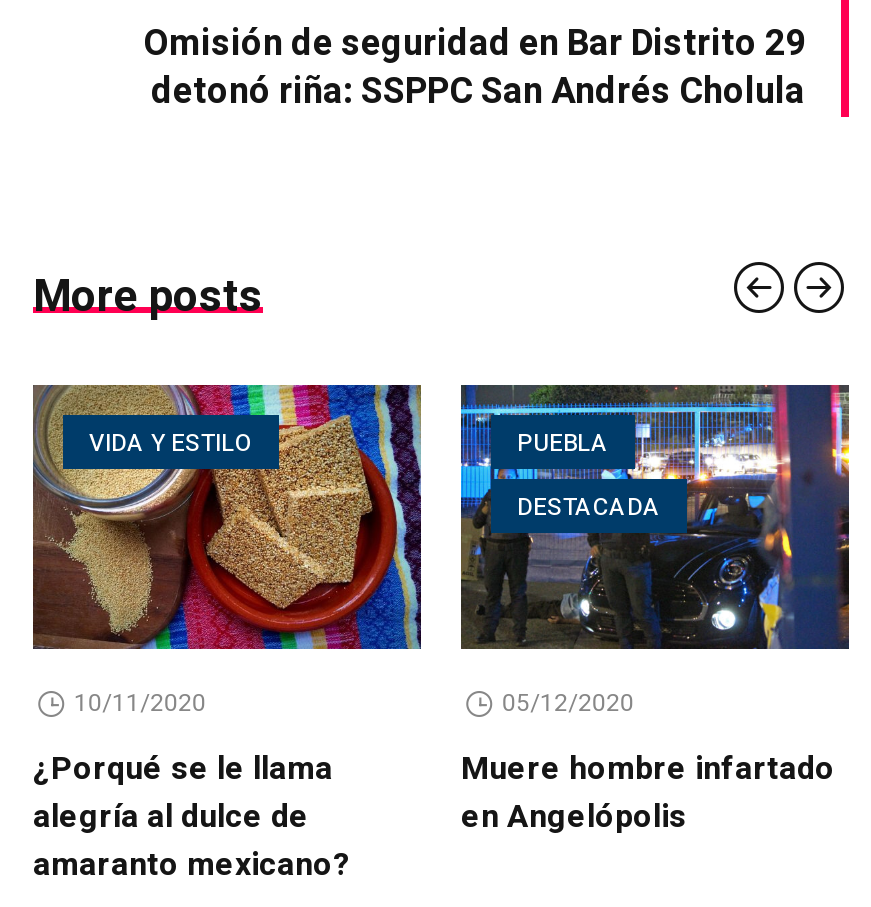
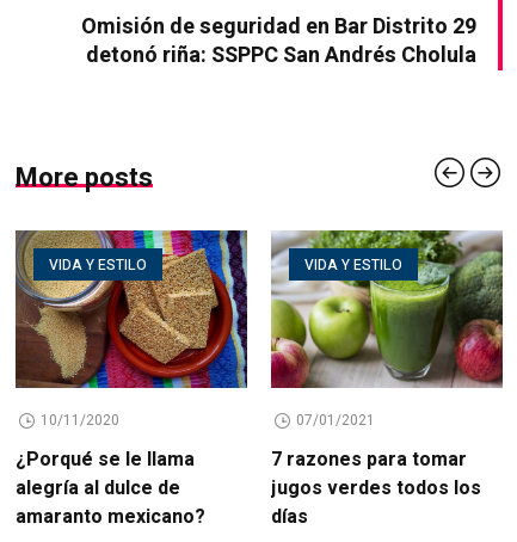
[459,383,851,651] [image] | PUEBLA | DESTACADA -> [270,229,504,388] [image] | VIDA Y ESTILO
[461,685,835,841] 05/12/2020 | Muere hombre infartado | en Angelópolis -> [271,410,481,531] 07/01/2021 | 7 razones para tomar | jugos verdes todos los | días

